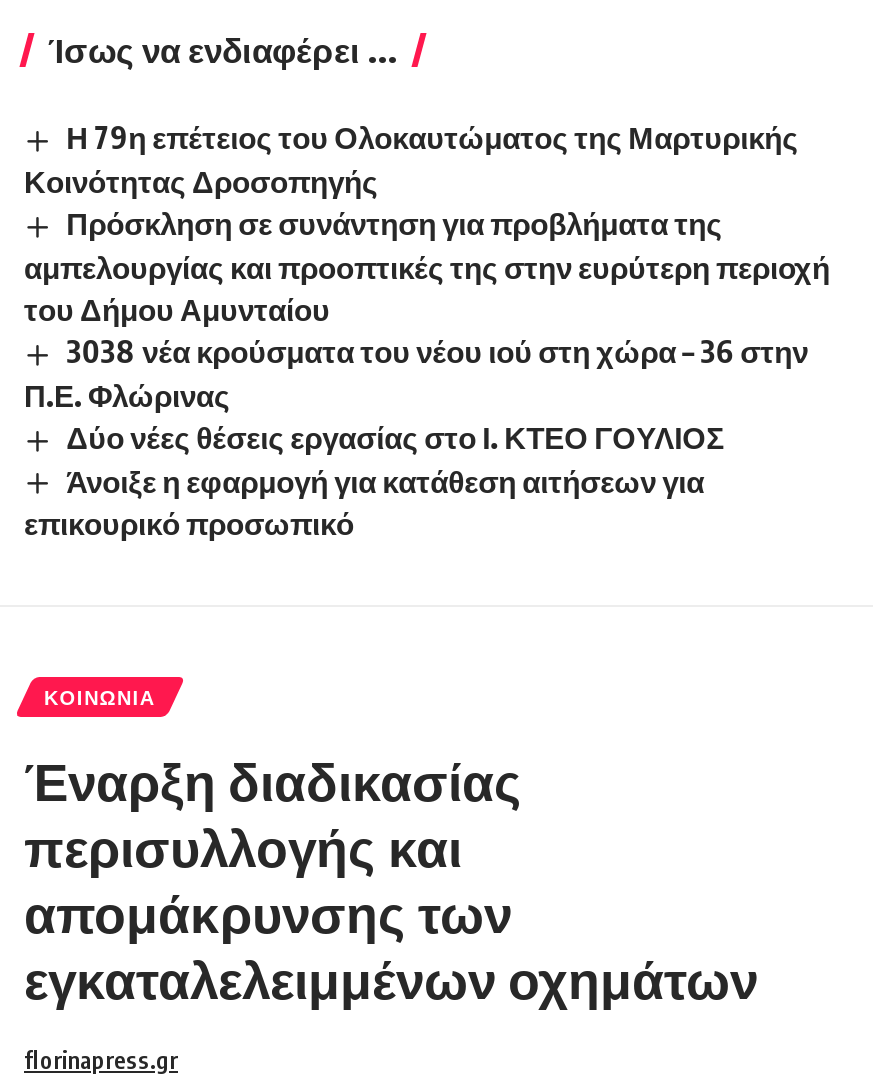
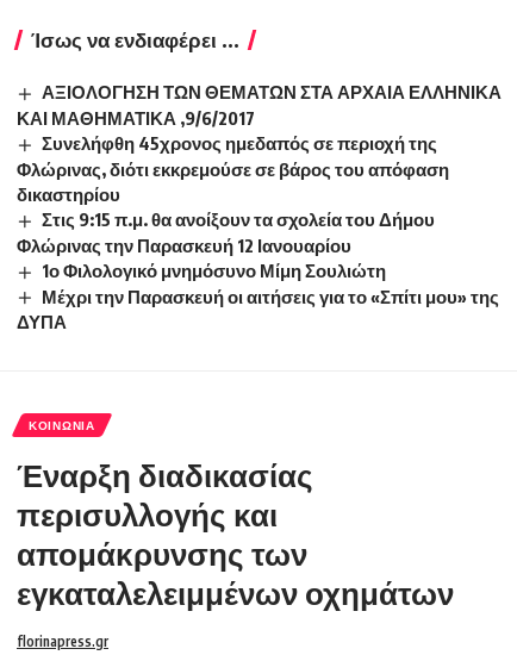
[24,119,830,542] Η 79η επέτειος του Ολοκαυτώματος της Μαρτυρικής | Κοινότητας Δροσοπηγής | Πρόσκληση σε συνάντηση για προβλήματα της | αμπελουργίας και προοπτικές της στην ευρύτερη περιοχή | του Δήμου Αμυνταίου | 3038 νέα κρούσματα του νέου ιού στη χώρα – 36 στην | Π.Ε. Φλώρινας | Δύο νέες θέσεις εργασίας στο Ι. ΚΤΕΟ ΓΟΥΛΙΟΣ | Άνοιξε η εφαρμογή για κατάθεση αιτήσεων για | επικουρικό προσωπικό -> [17,81,502,333] ΑΞΙΟΛΟΓΗΣΗ ΤΩΝ ΘΕΜΑΤΩΝ ΣΤΑ ΑΡΧΑΙΑ ΕΛΛΗΝΙΚΑ | ΚΑΙ ΜΑΘΗΜΑΤΙΚΑ ,9/6/2017 | Συνελήφθη 45χρονος ημεδαπός σε περιοχή της | Φλώρινας, διότι εκκρεμούσε σε βάρος του απόφαση | δικαστηρίου | Στις 9:15 π.μ. θα ανοίξουν τα σχολεία του Δήμου | Φλώρινας την Παρασκευή 12 Ιανουαρίου | 1ο Φιλολογικό μνημόσυνο Μίμη Σουλιώτη | Μέχρι την Παρασκευή οι αιτήσεις για το «Σπίτι μου» της | ΔΥΠΑ

